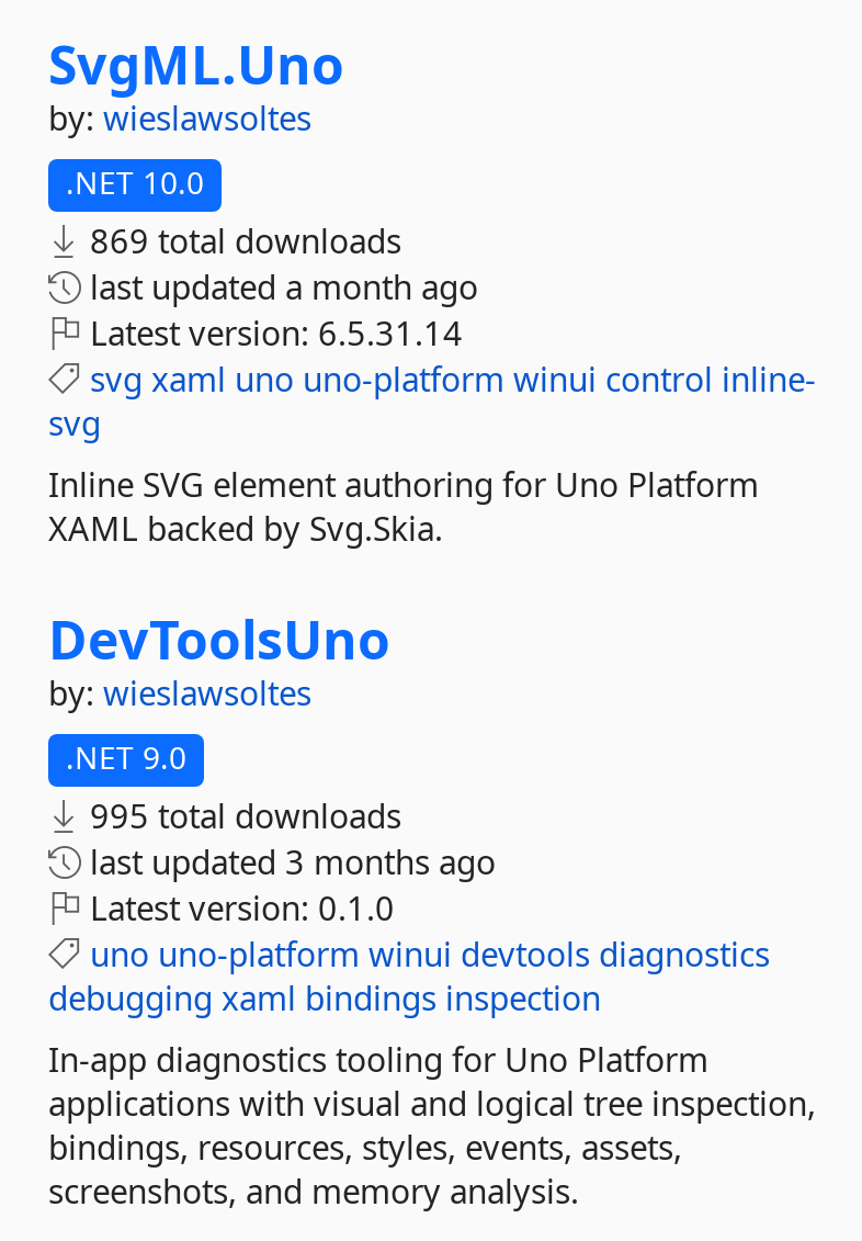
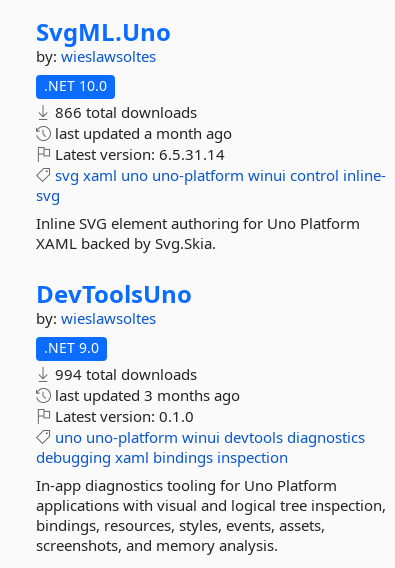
[81,218,401,262] 869 total downloads -> [51,102,197,122] 866 total downloads
[81,793,401,837] 995 total downloads -> [51,364,197,384] 994 total downloads

